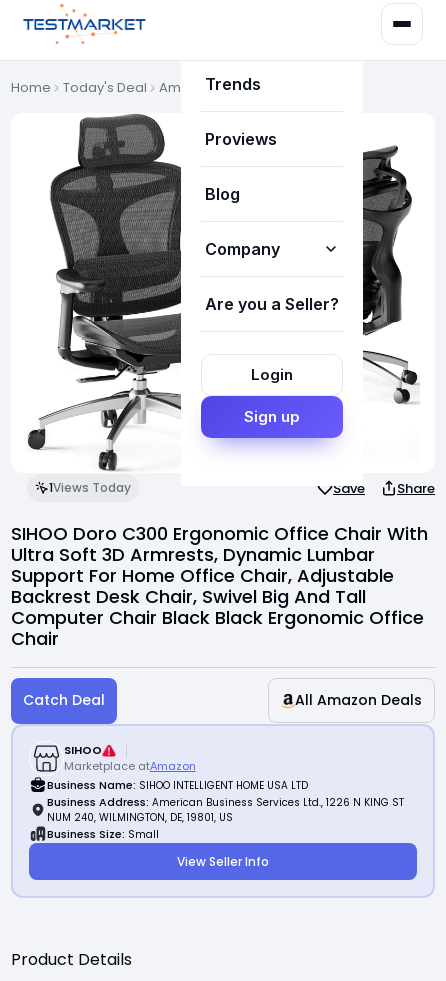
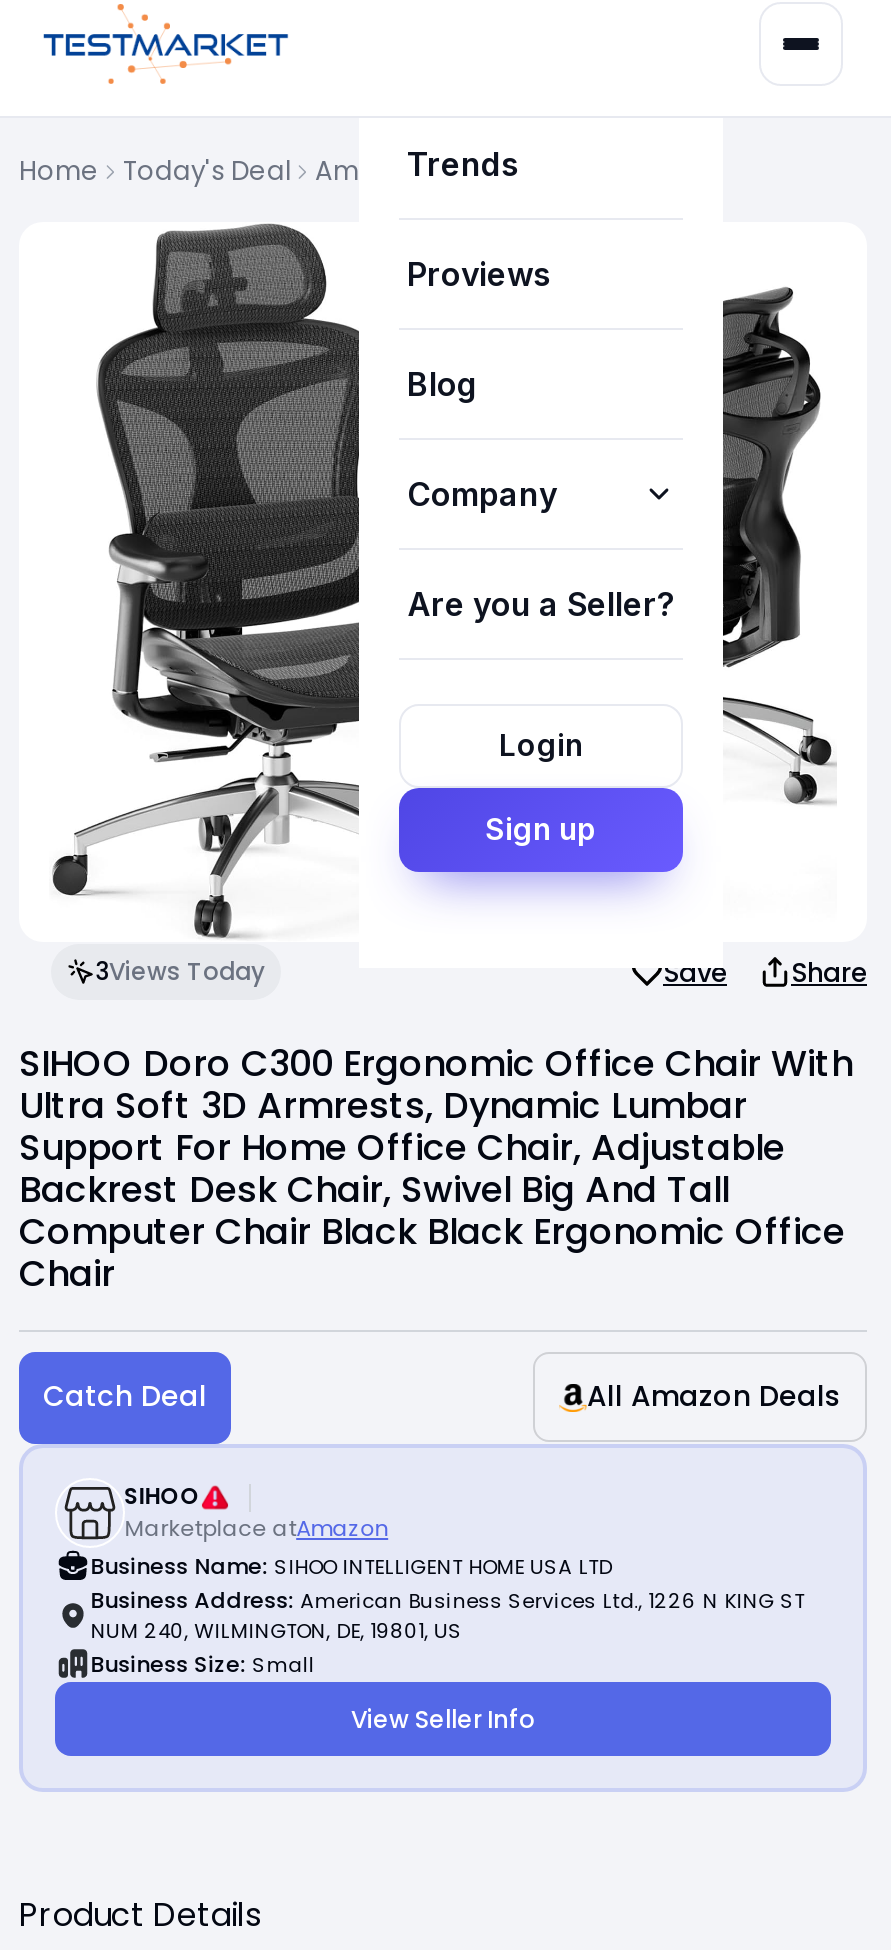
[49,479,131,496] 1Views Today -> [95,955,265,989] 3Views Today

